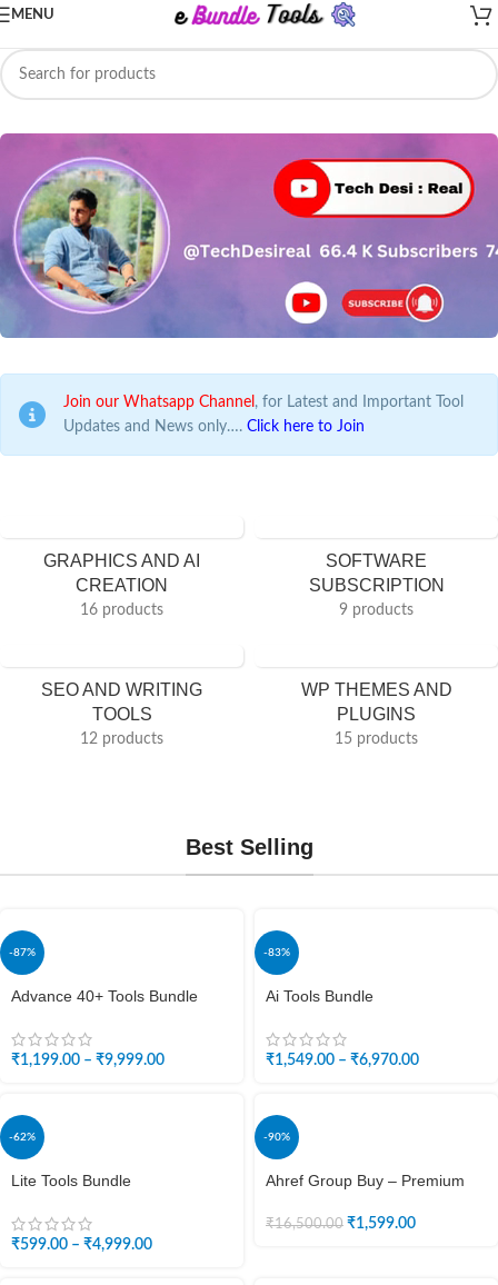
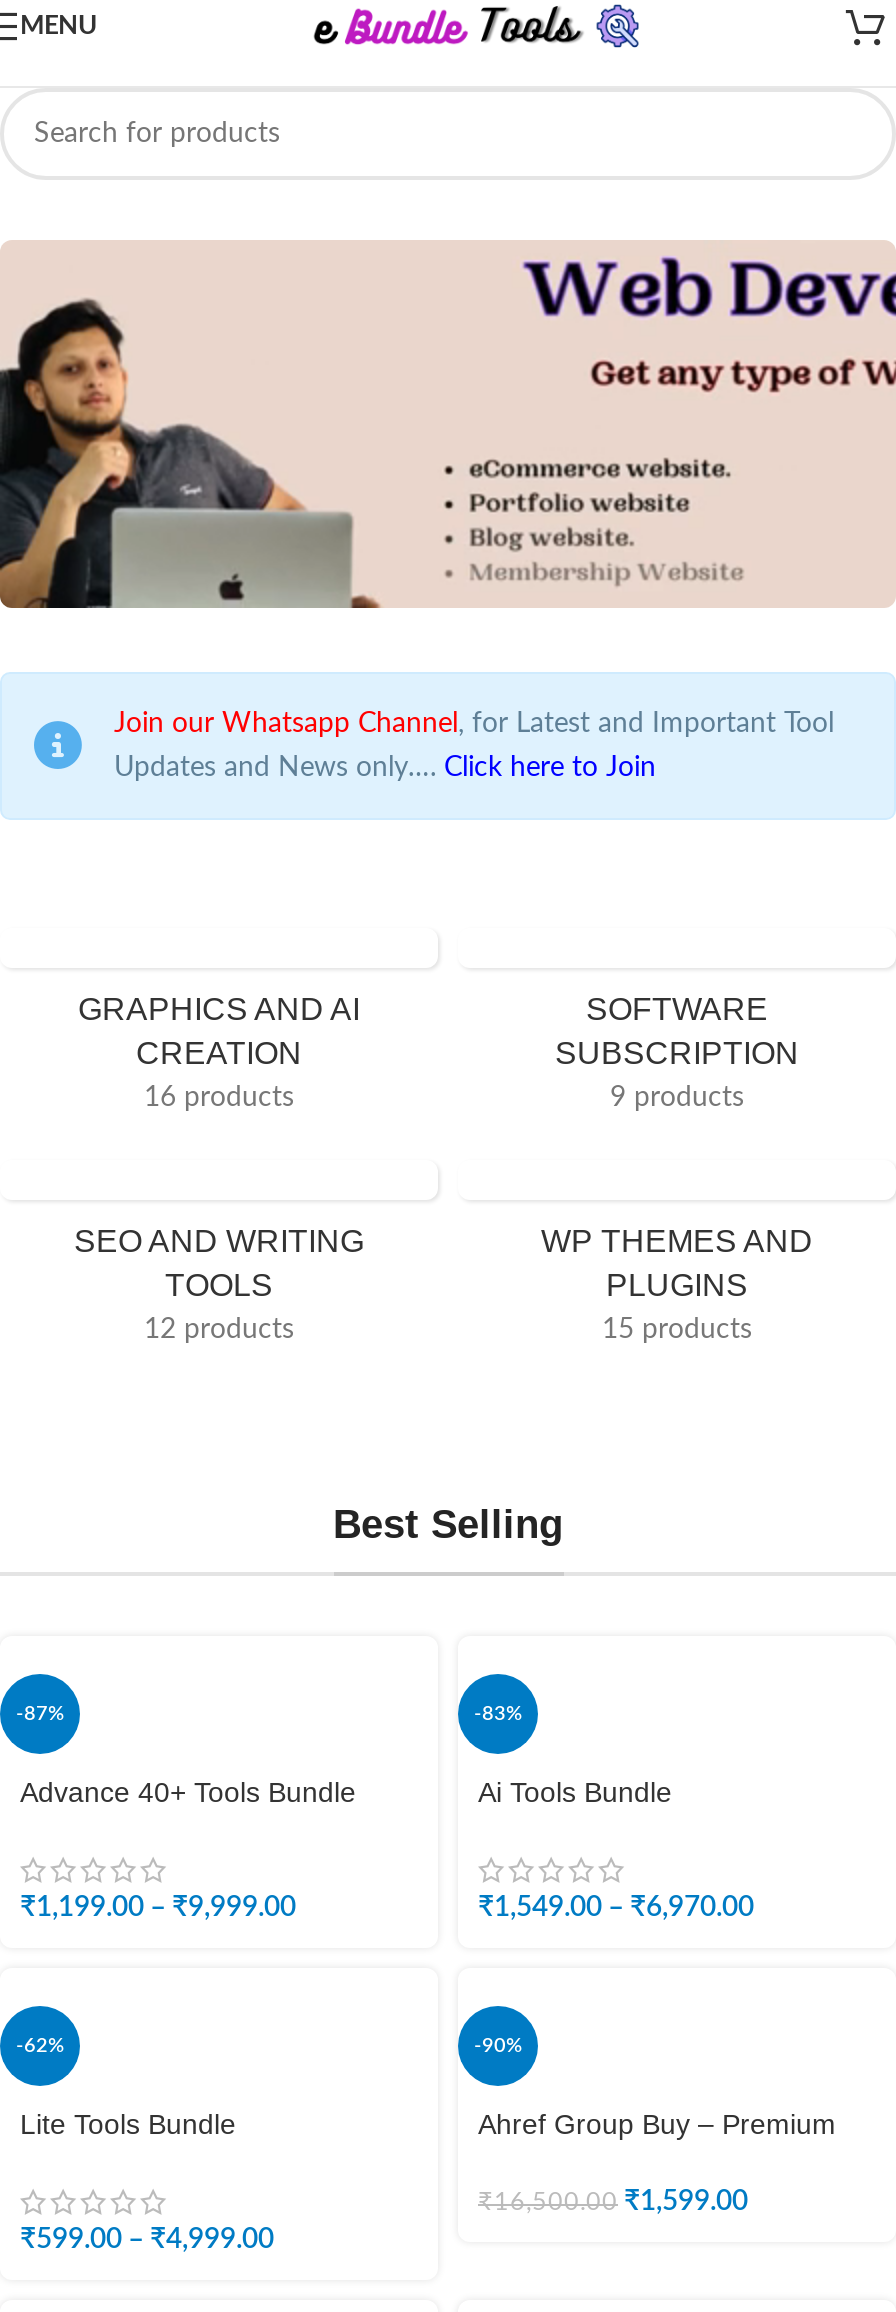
[3,133,495,339] [image] -> [6,242,890,610] [image]

